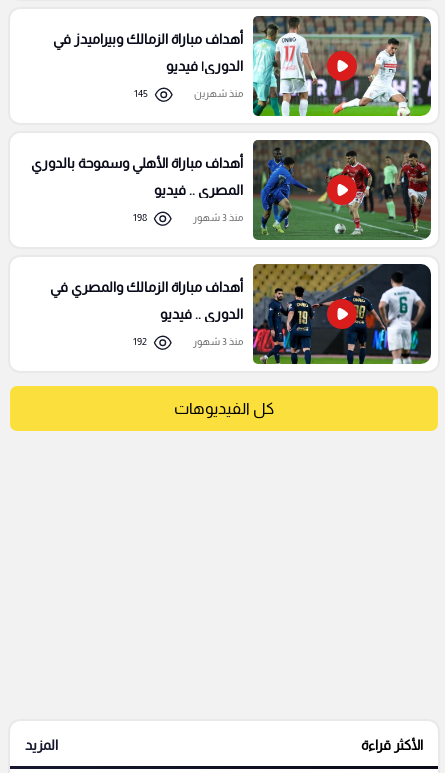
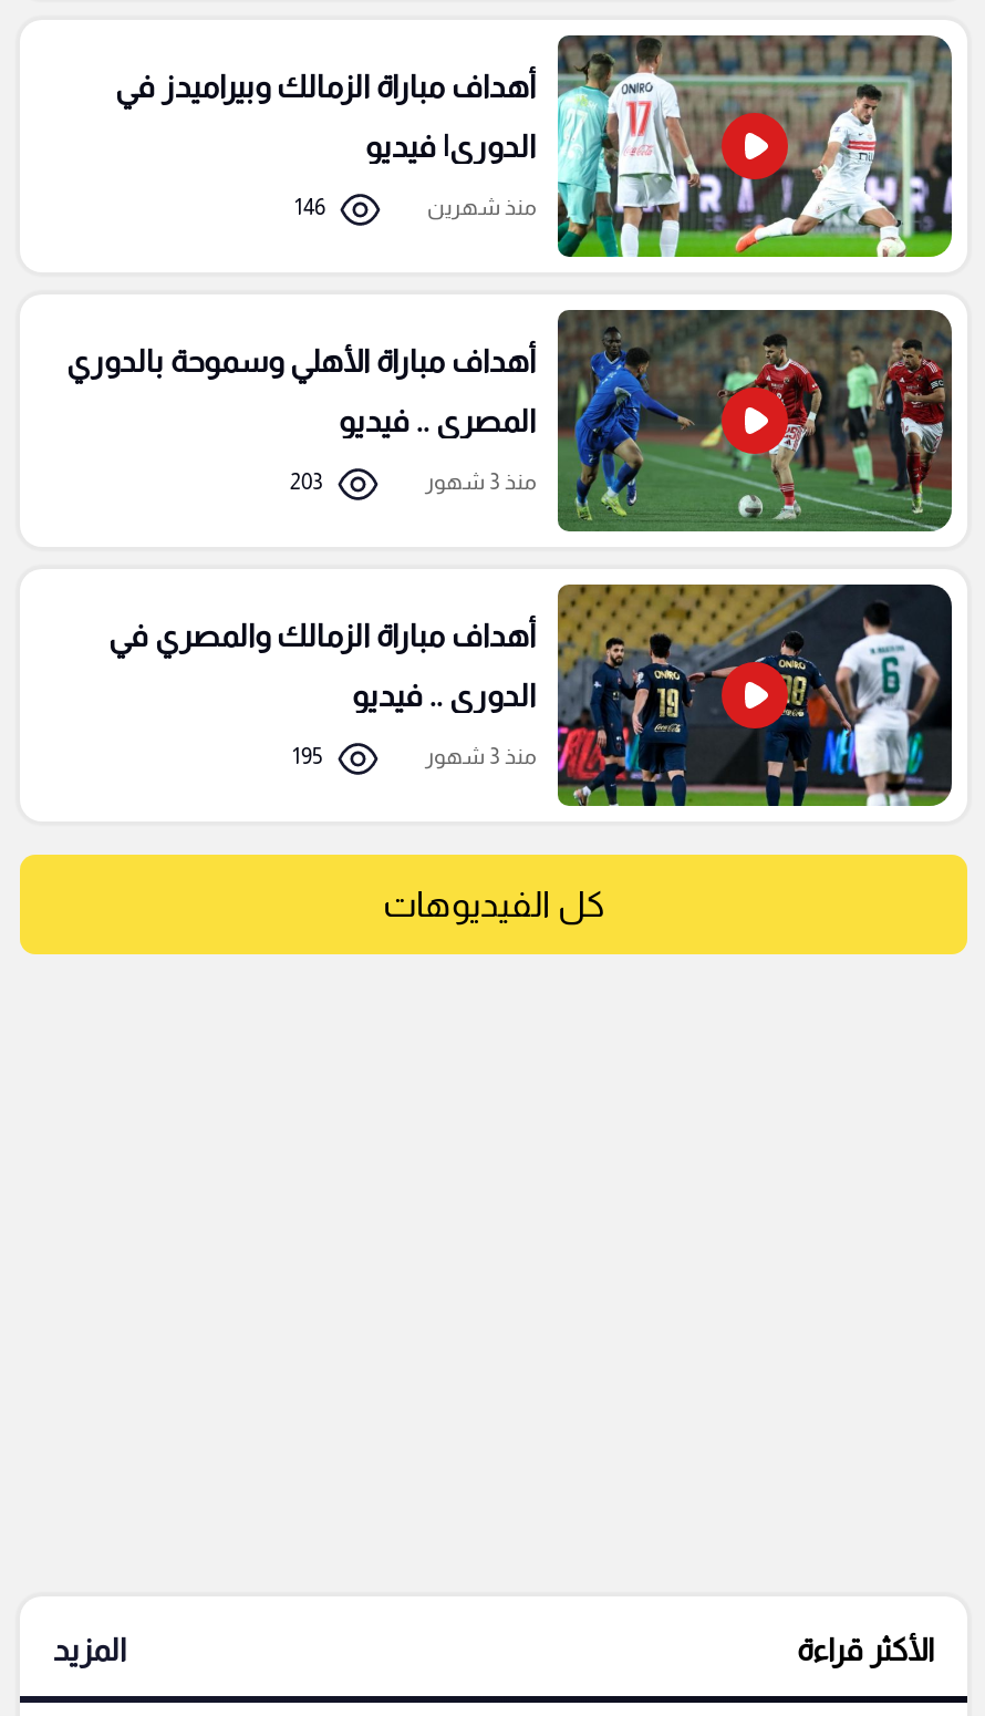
[134,88,148,99] 145 -> [294,195,325,220] 146
[133,212,147,223] 198 -> [290,470,323,494] 203
[133,336,147,347] 192 -> [292,744,323,769] 195

